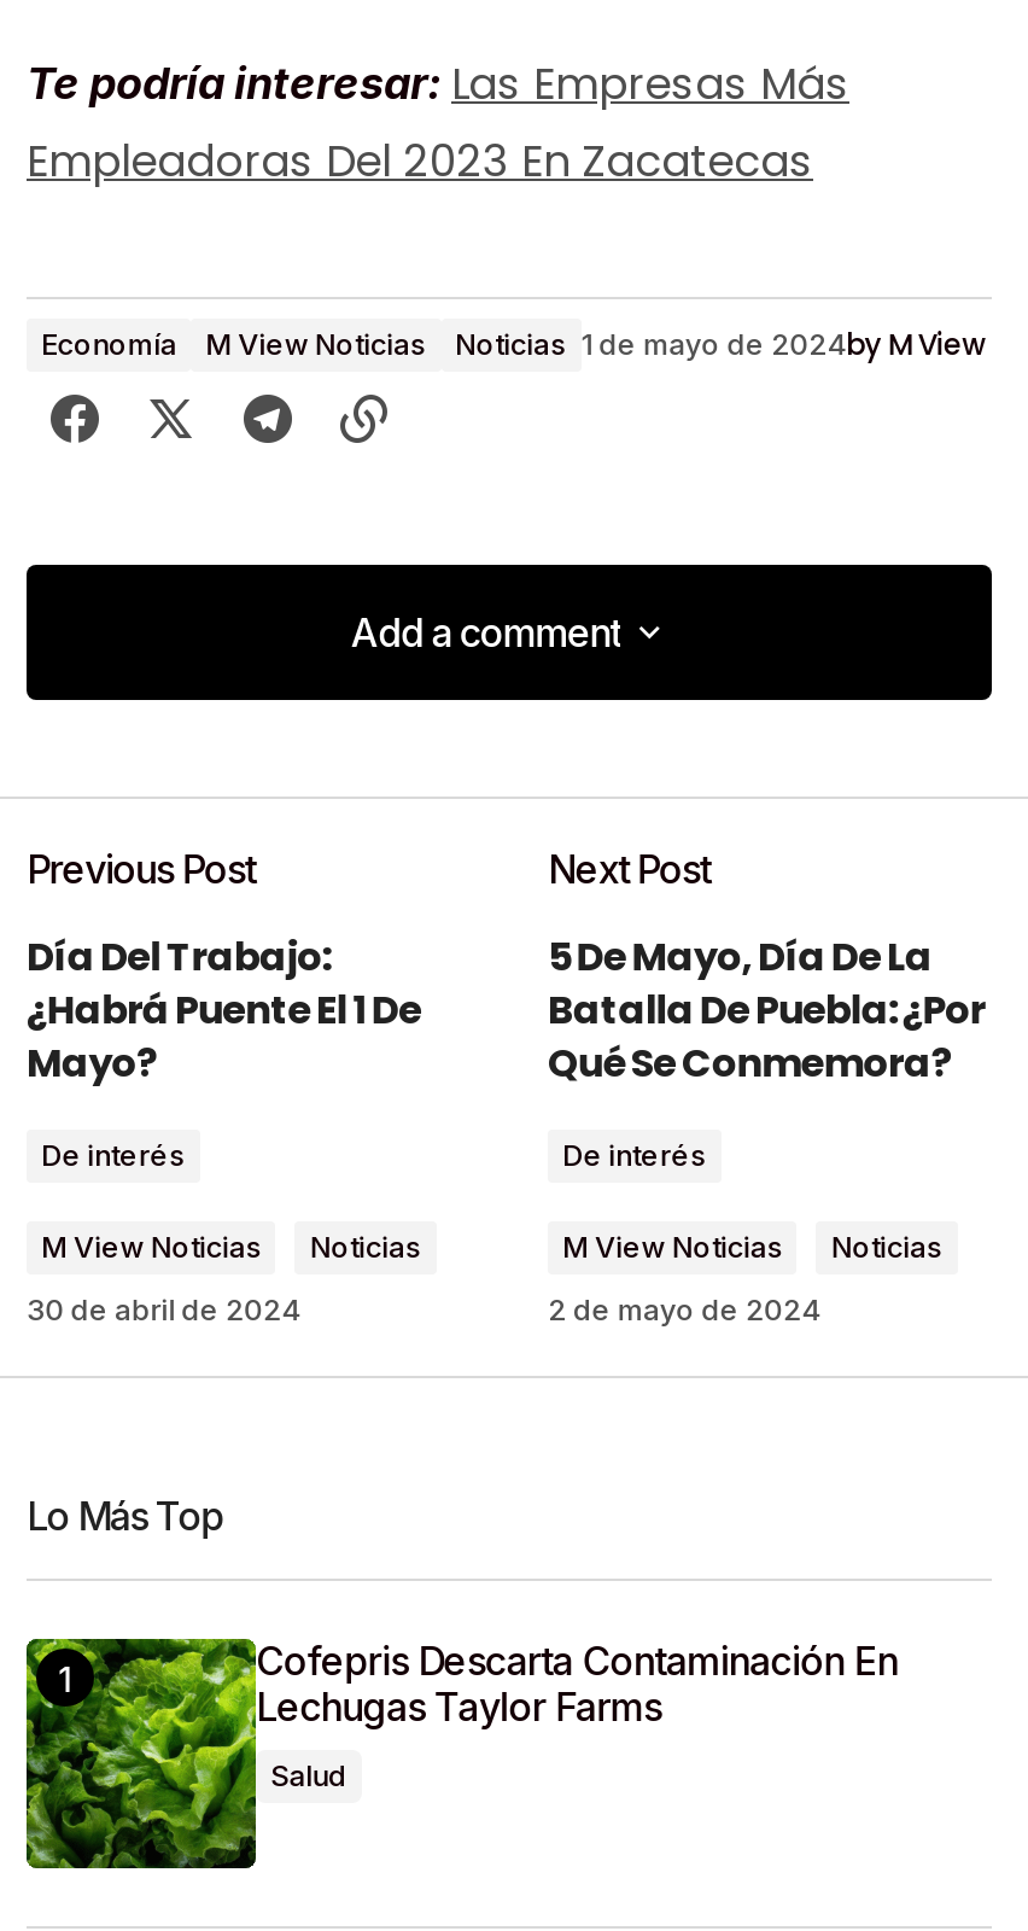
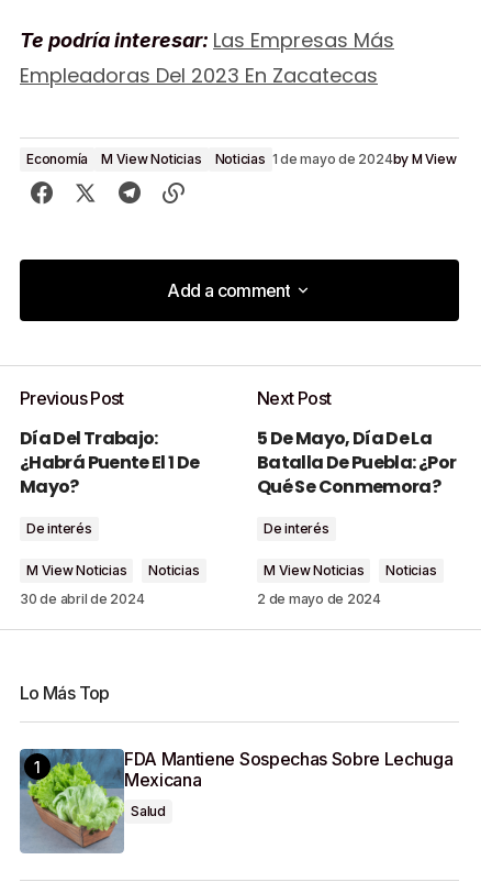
[24,1638,898,1869] [image] | Cofepris Descarta Contaminación En | Lechugas Taylor Farms -> [19,748,453,853] [image] | FDA Mantiene Sospechas Sobre Lechuga | Mexicana

